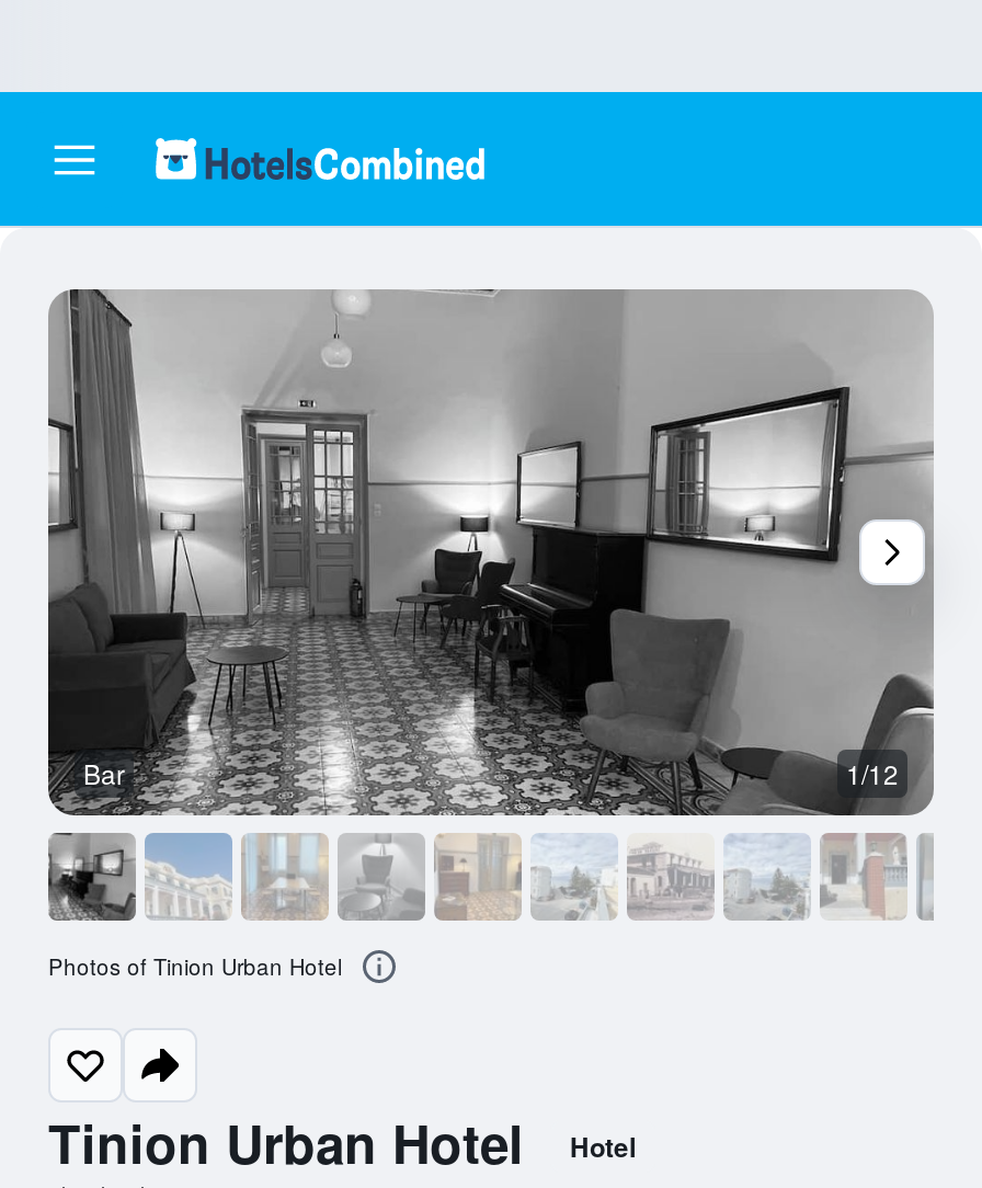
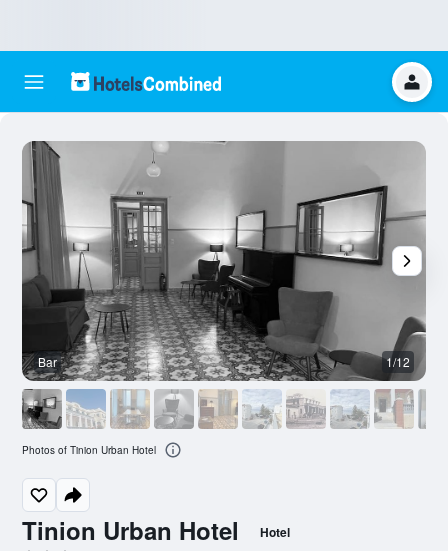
none -> [391,61,433,103] [image]

